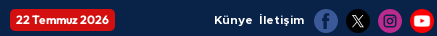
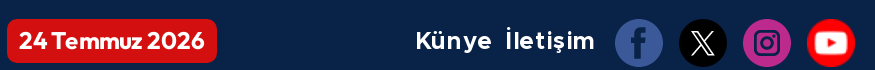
[16,12,109,27] 22 Temmuz 2026 -> [19,25,205,55] 24 Temmuz 2026

